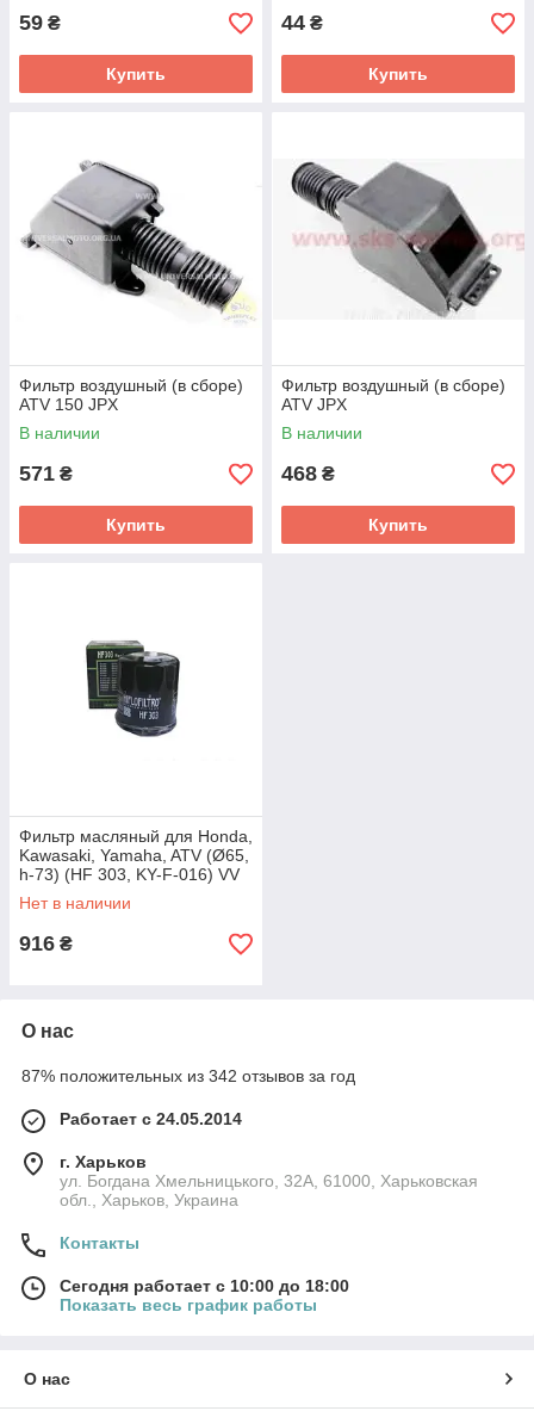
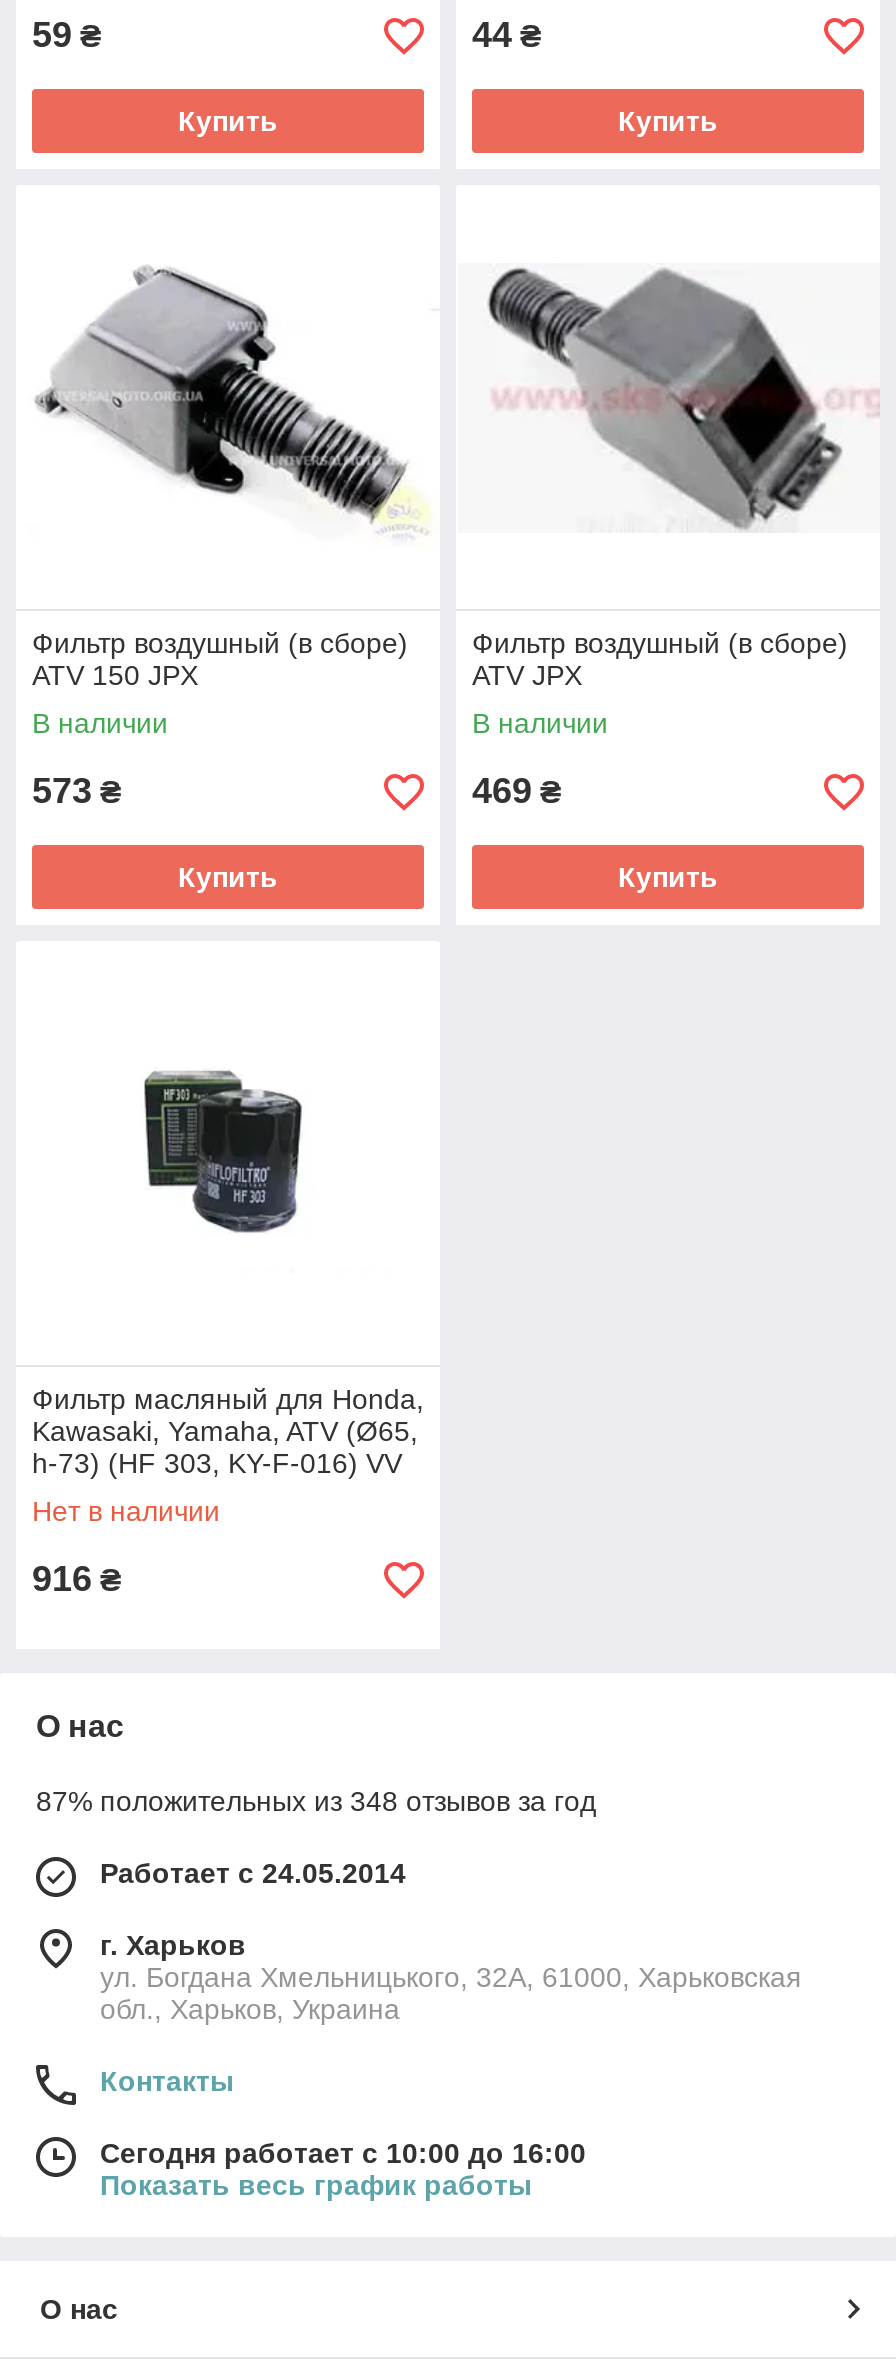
[19,462,73,485] 571 ₴ -> [32,771,122,811] 573 ₴
[281,462,335,485] 468 ₴ -> [472,771,562,811] 469 ₴
[21,1066,355,1085] 87% положительных из 342 отзывов за год -> [36,1785,596,1817] 87% положительных из 348 отзывов за год
[60,1276,349,1295] Сегодня работает с 10:00 до 18:00 -> [100,2137,586,2169] Сегодня работает с 10:00 до 16:00

